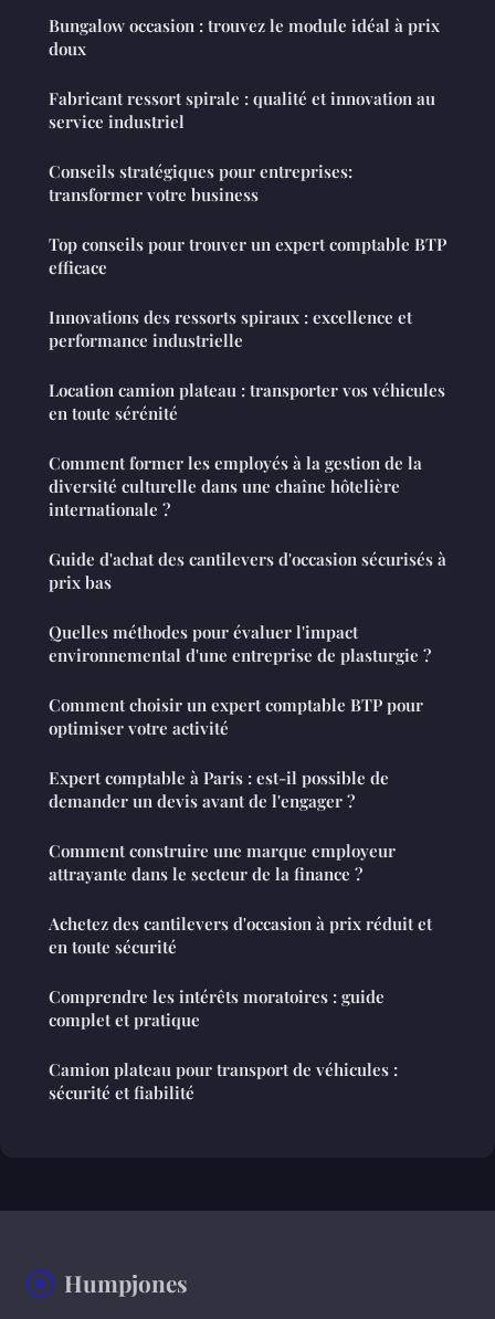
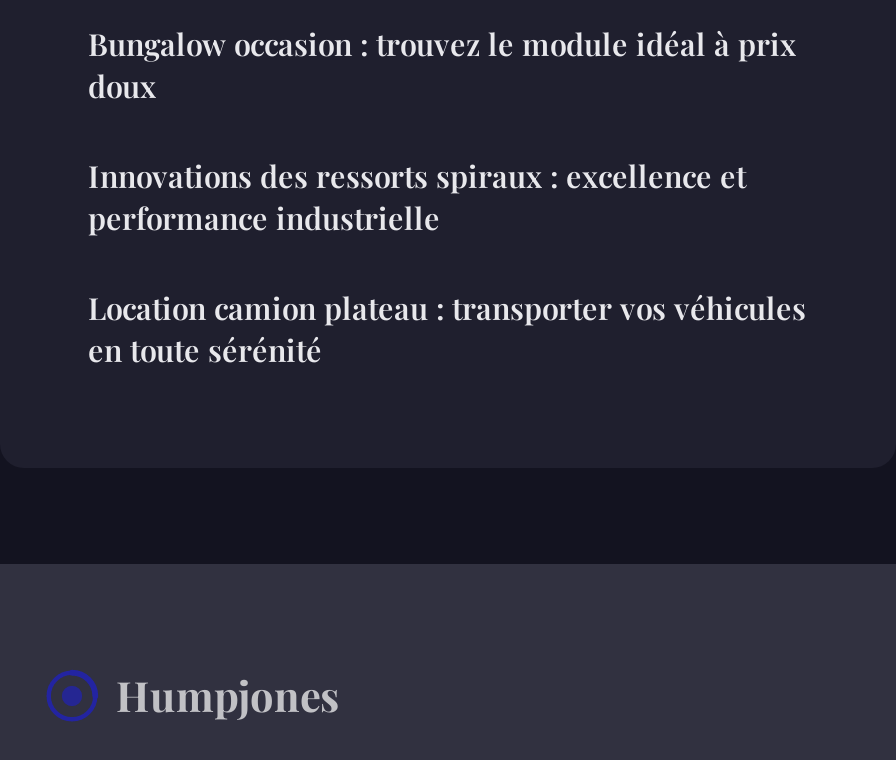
[49,87,446,279] Fabricant ressort spirale : qualité et innovation au | service industriel | Conseils stratégiques pour entreprises: | transformer votre business | Top conseils pour trouver un expert comptable BTP | efficace -> none
[49,452,446,1104] Comment former les employés à la gestion de la | diversité culturelle dans une chaîne hôtelière | internationale ? | Guide d'achat des cantilevers d'occasion sécurisés à | prix bas | Quelles méthodes pour évaluer l'impact | environnemental d'une entreprise de plasturgie ? | Comment choisir un expert comptable BTP pour | optimiser votre activité | Expert comptable à Paris : est-il possible de | demander un devis avant de l'engager ? | Comment construire une marque employeur | attrayante dans le secteur de la finance ? | Achetez des cantilevers d'occasion à prix réduit et | en toute sécurité | Comprendre les intérêts moratoires : guide | complet et pratique | Camion plateau pour transport de véhicules : | sécurité et fiabilité -> none

